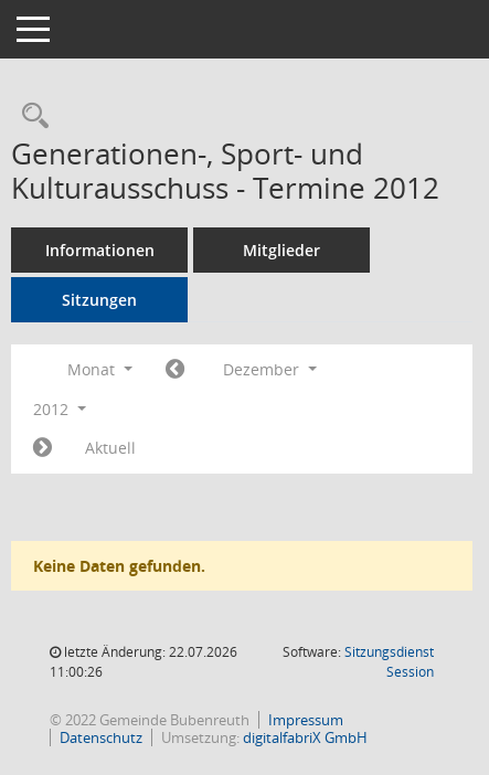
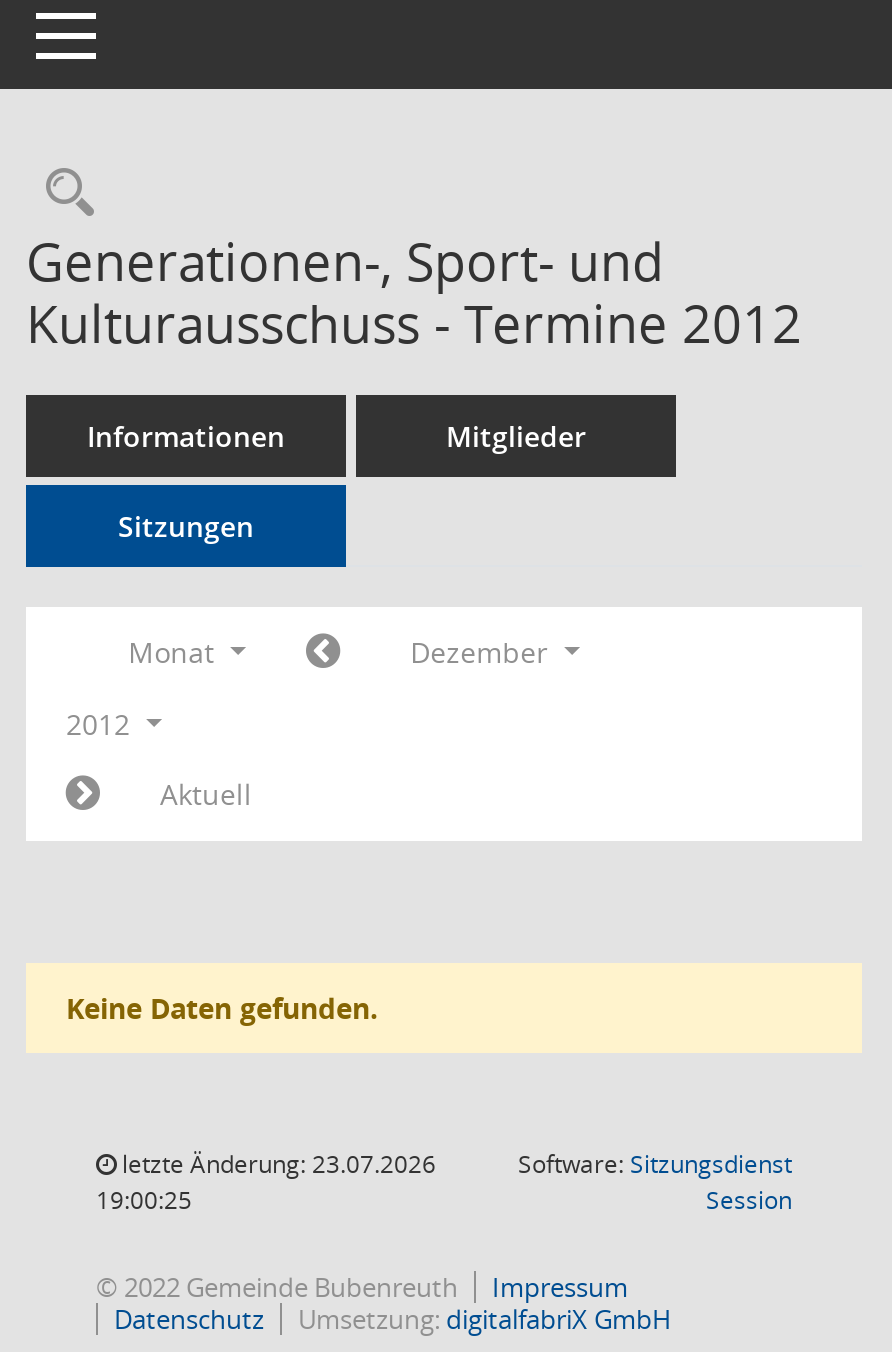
[61,643,237,661] letzte Änderung: 22.07.2026 -> [116,1147,436,1181] letzte Änderung: 23.07.2026
[50,662,103,681] 11:00:26 -> [96,1183,192,1217] 19:00:25

